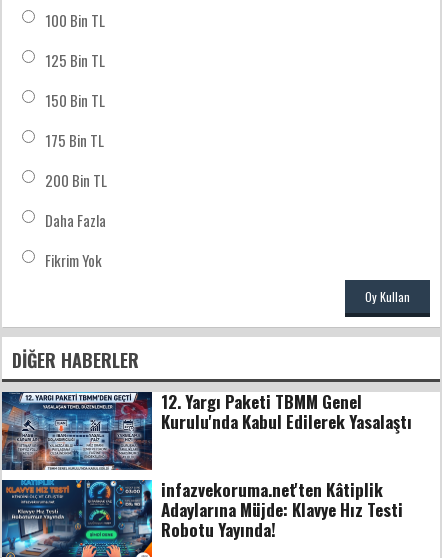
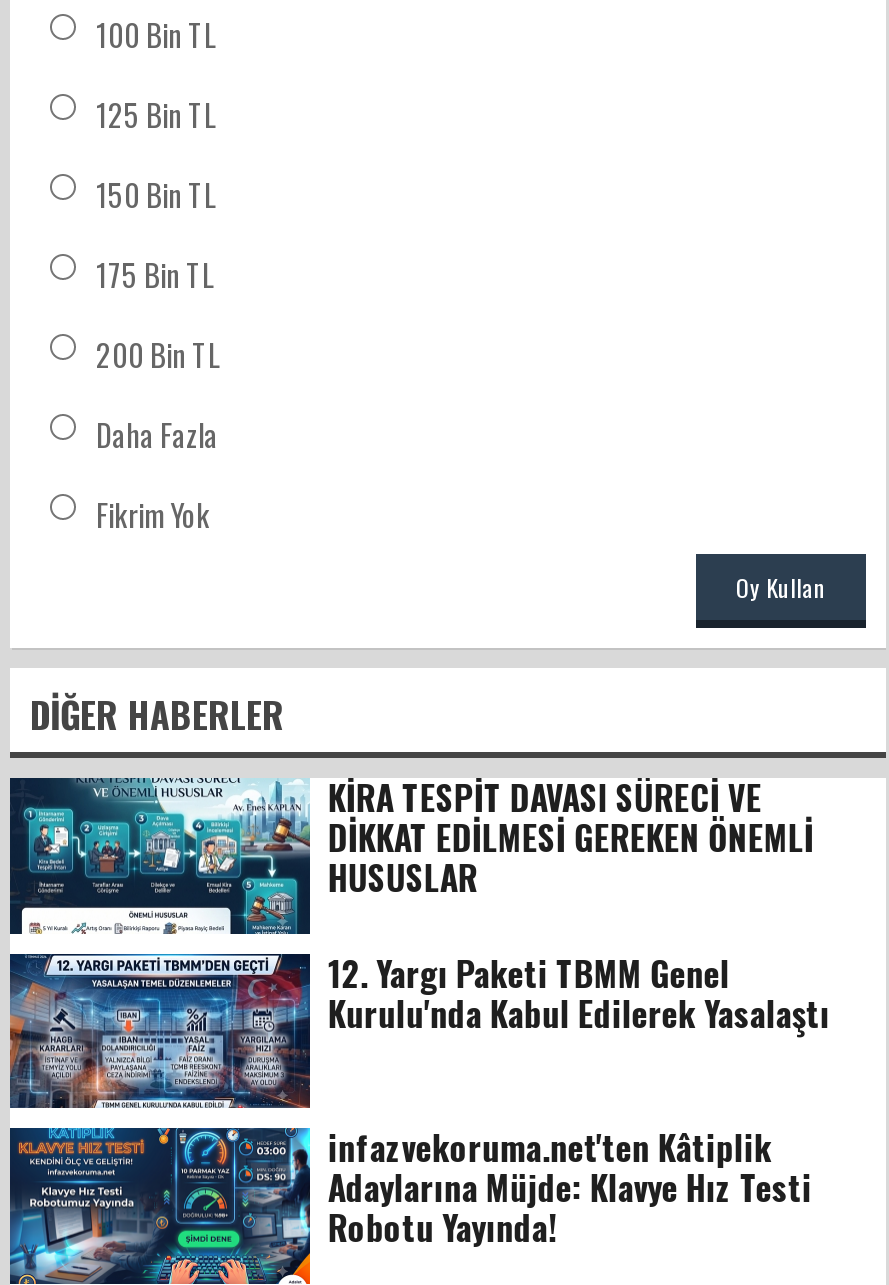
none -> [8,772,814,934] [image] | KİRA TESPİT DAVASI SÜRECİ VE | DİKKAT EDİLMESİ GEREKEN ÖNEMLİ | HUSUSLAR

